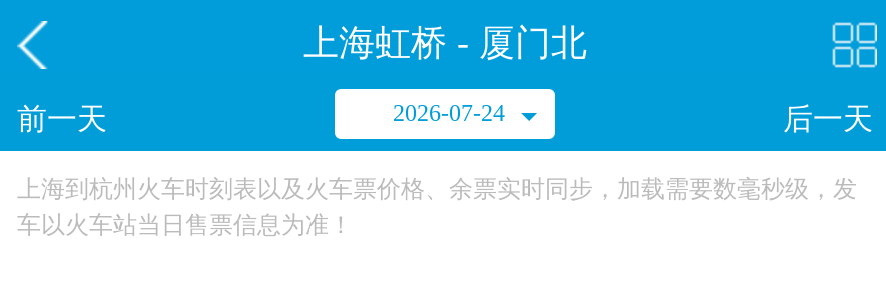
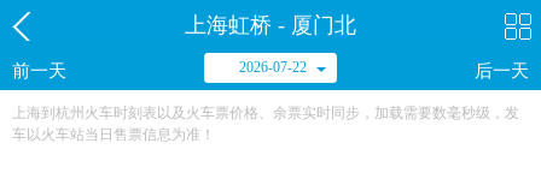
[393,99,511,127] 2026-07-24 -> [239,59,310,76] 2026-07-22

